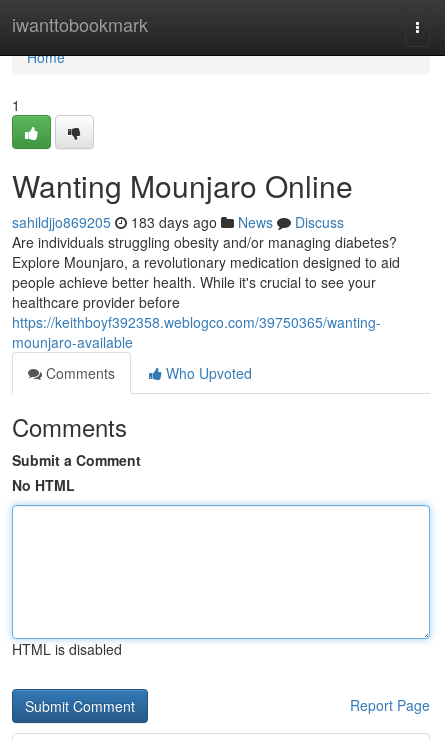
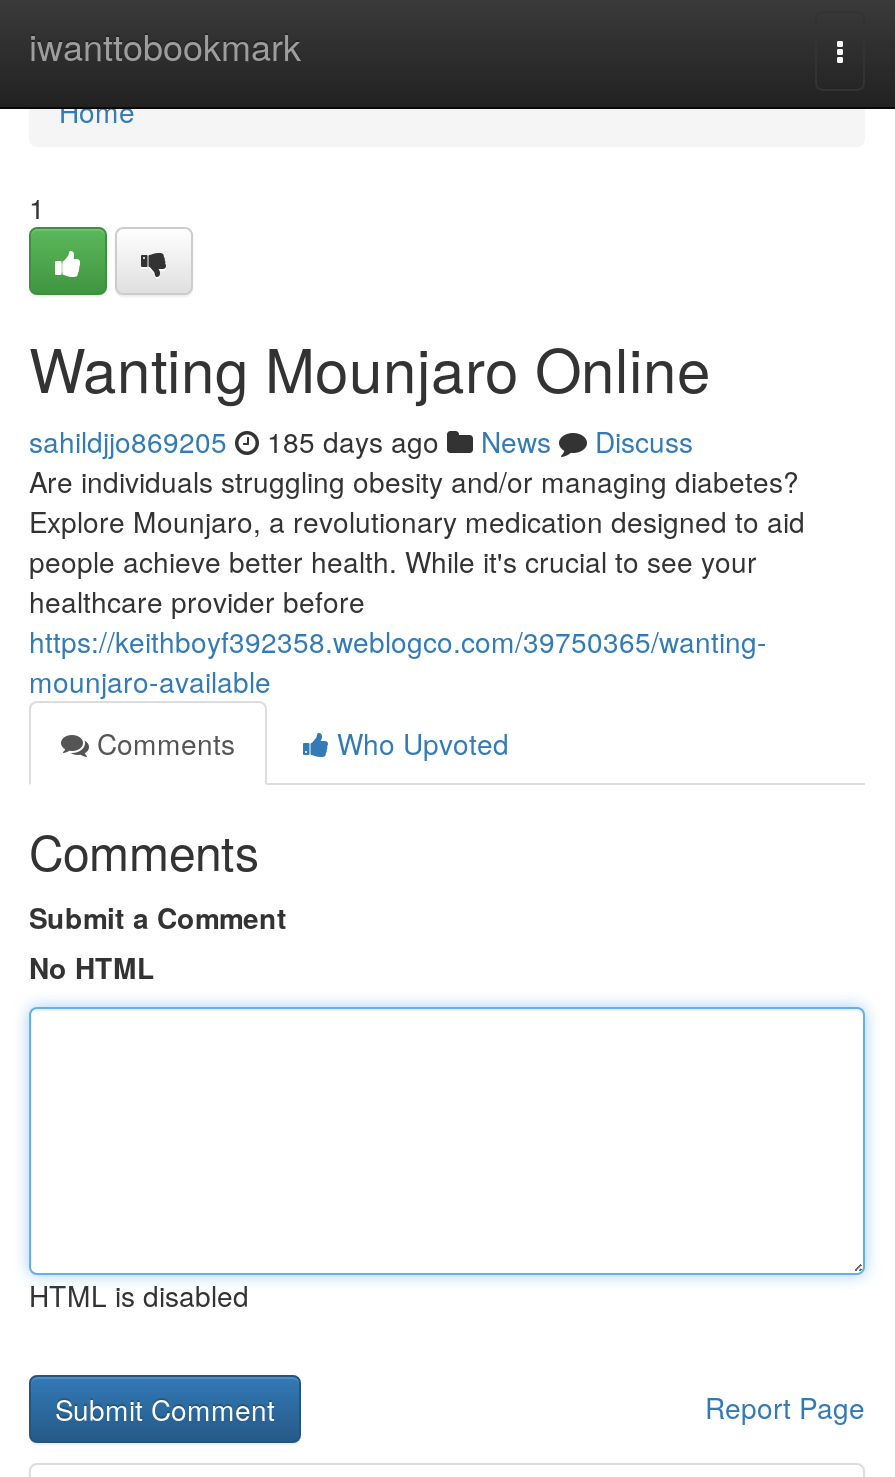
[12,212,344,232] sahildjjo869205 183 days ago News Discuss -> [29,421,693,461] sahildjjo869205 185 days ago News Discuss

